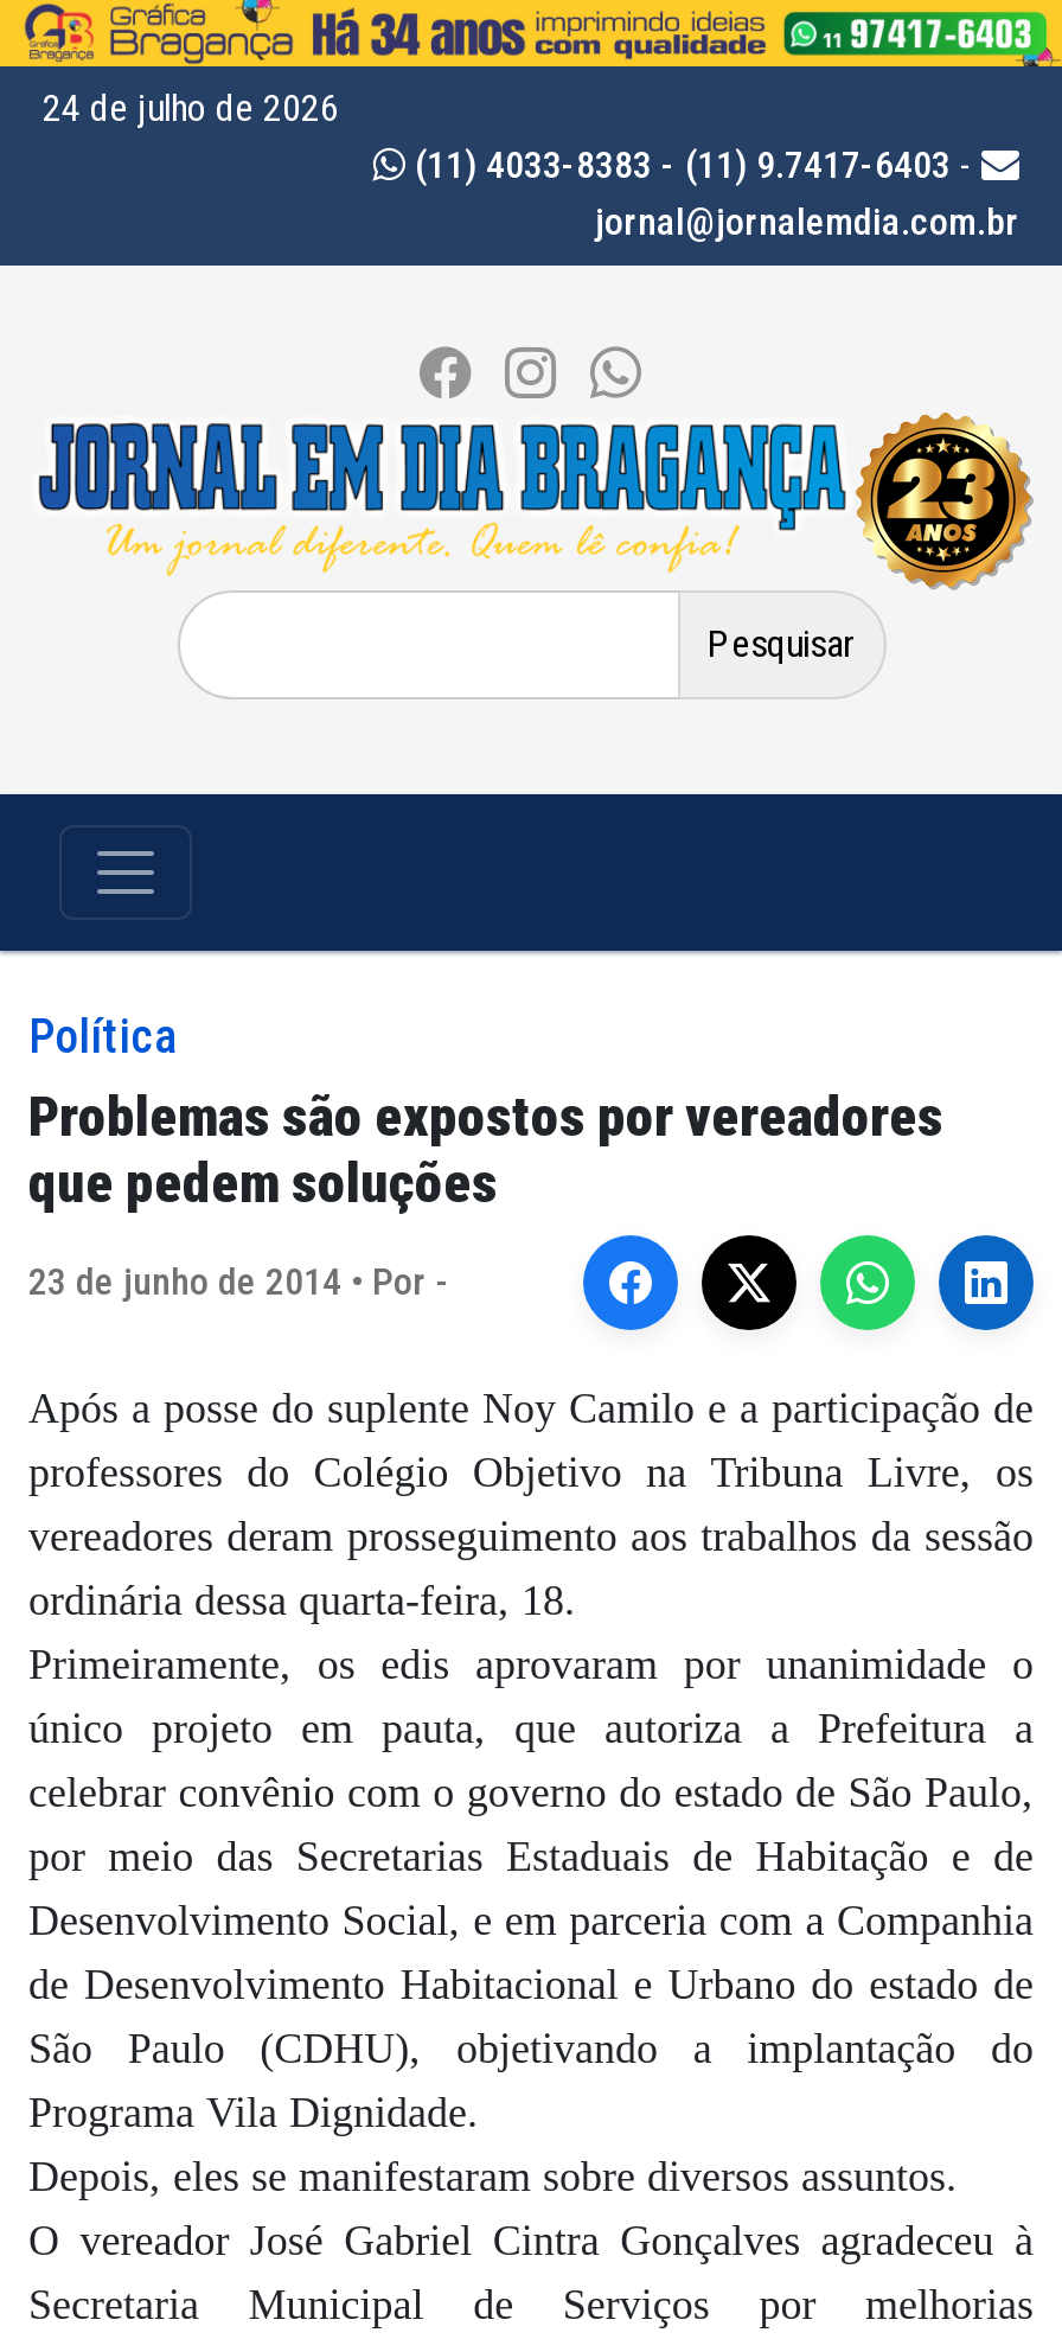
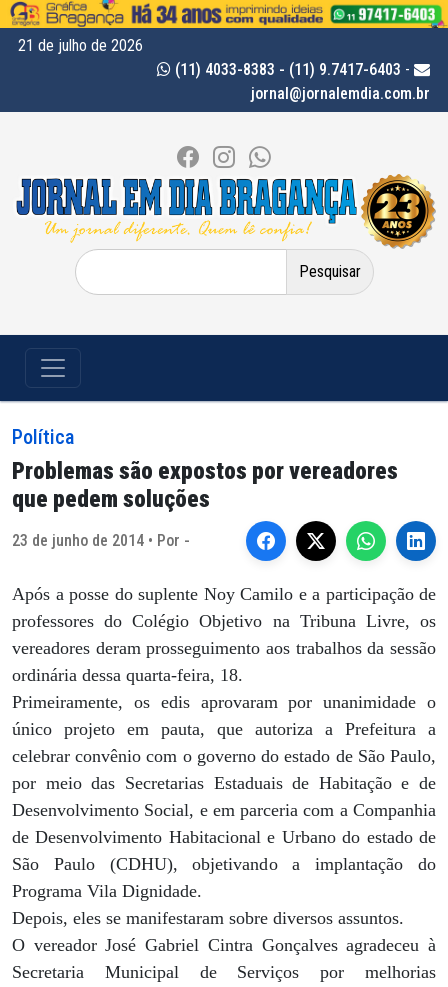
[43,85,339,130] 24 de julho de 2026 -> [18,36,143,55] 21 de julho de 2026

